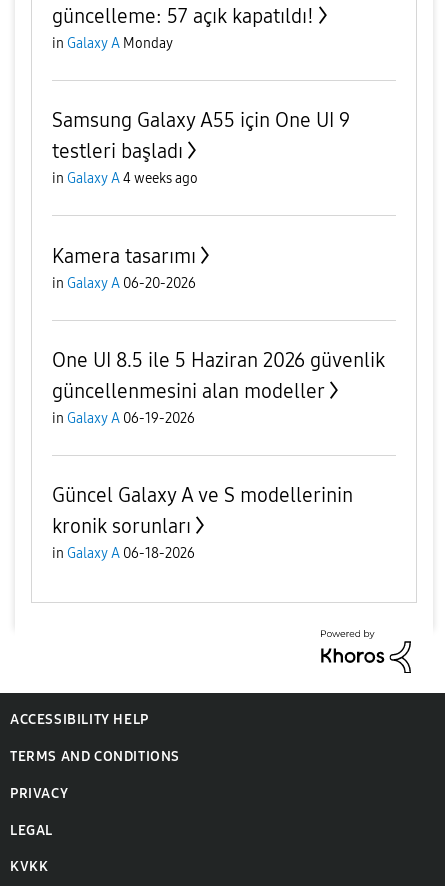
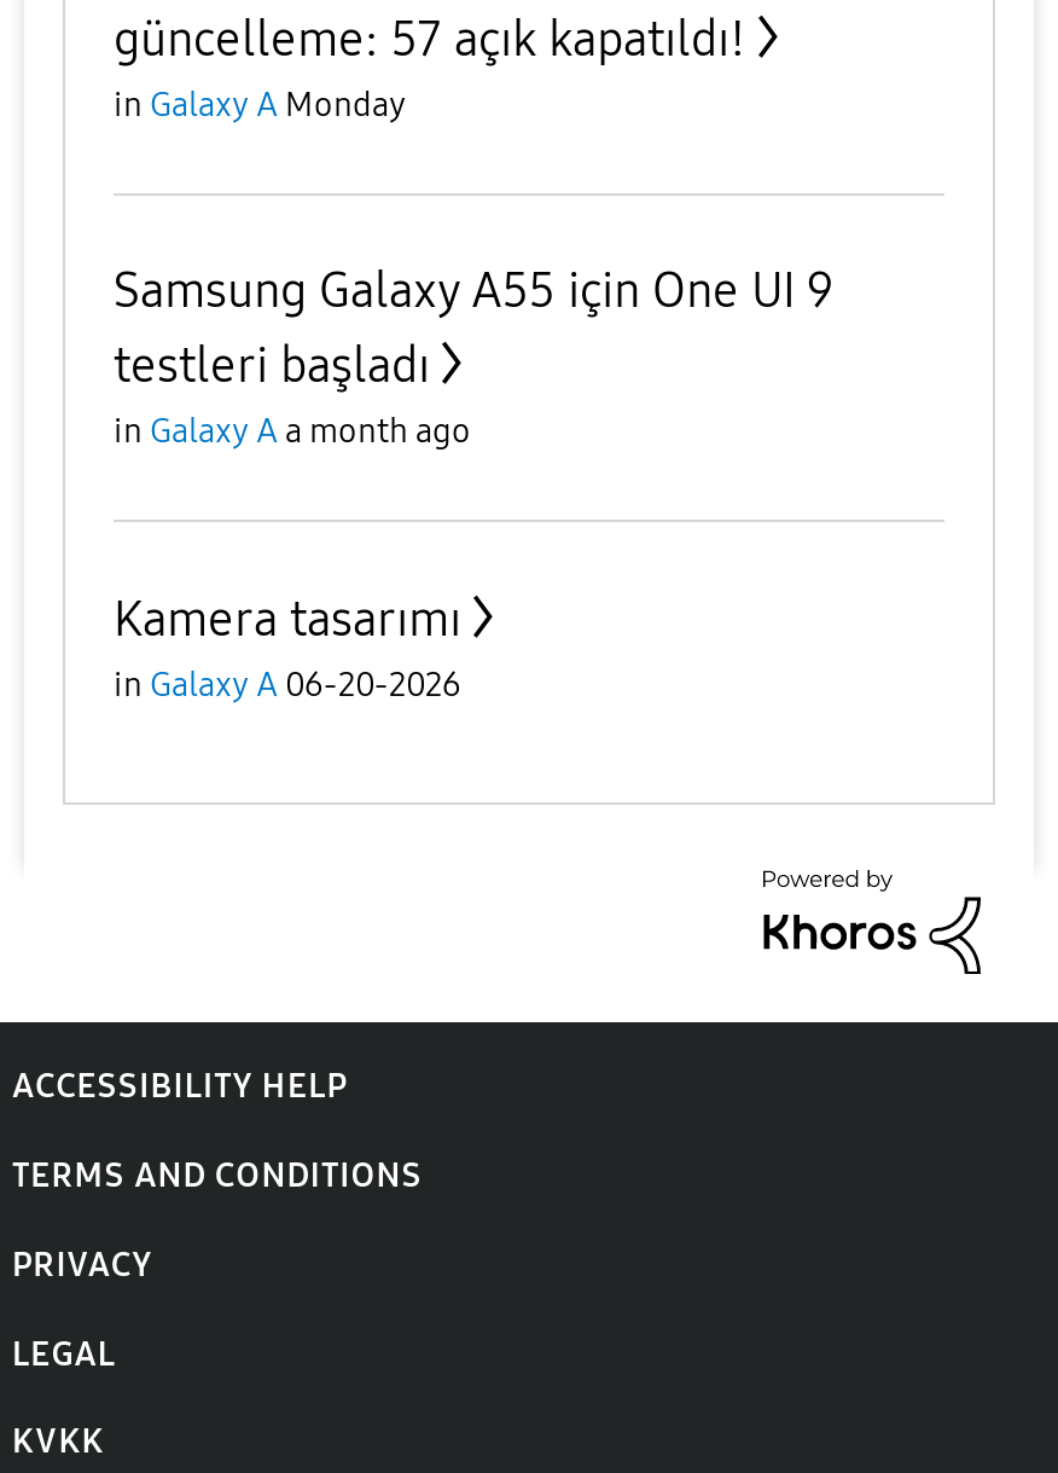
[52,170,198,187] in Galaxy A 4 weeks ago -> [114,411,471,452] in Galaxy A a month ago
[52,348,385,562] One UI 8.5 ile 5 Haziran 2026 güvenlik | güncellenmesini alan modeller | in Galaxy A 06-19-2026 | Güncel Galaxy A ve S modellerinin | kronik sorunları | in Galaxy A 06-18-2026 -> none

